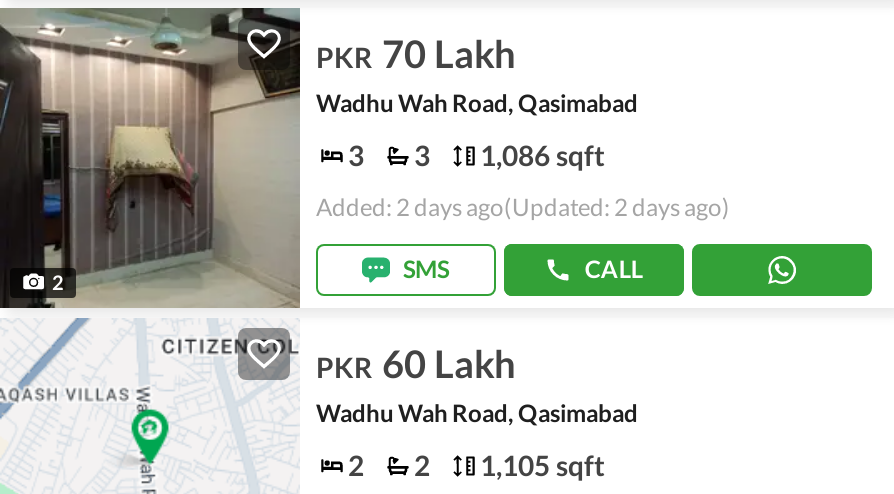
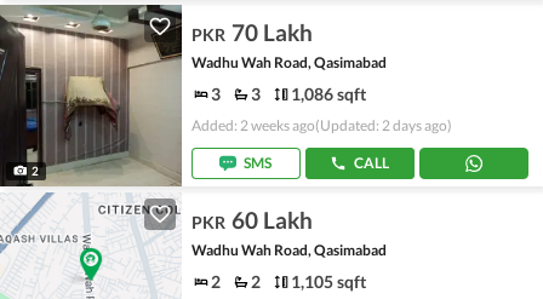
[316,192,730,222] Added: 2 days ago(Updated: 2 days ago) -> [192,116,452,134] Added: 2 weeks ago(Updated: 2 days ago)

